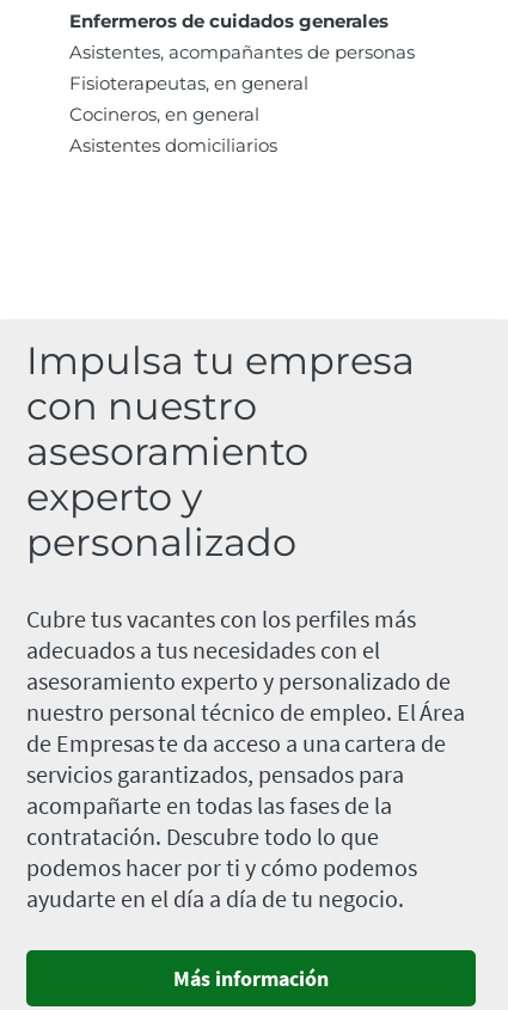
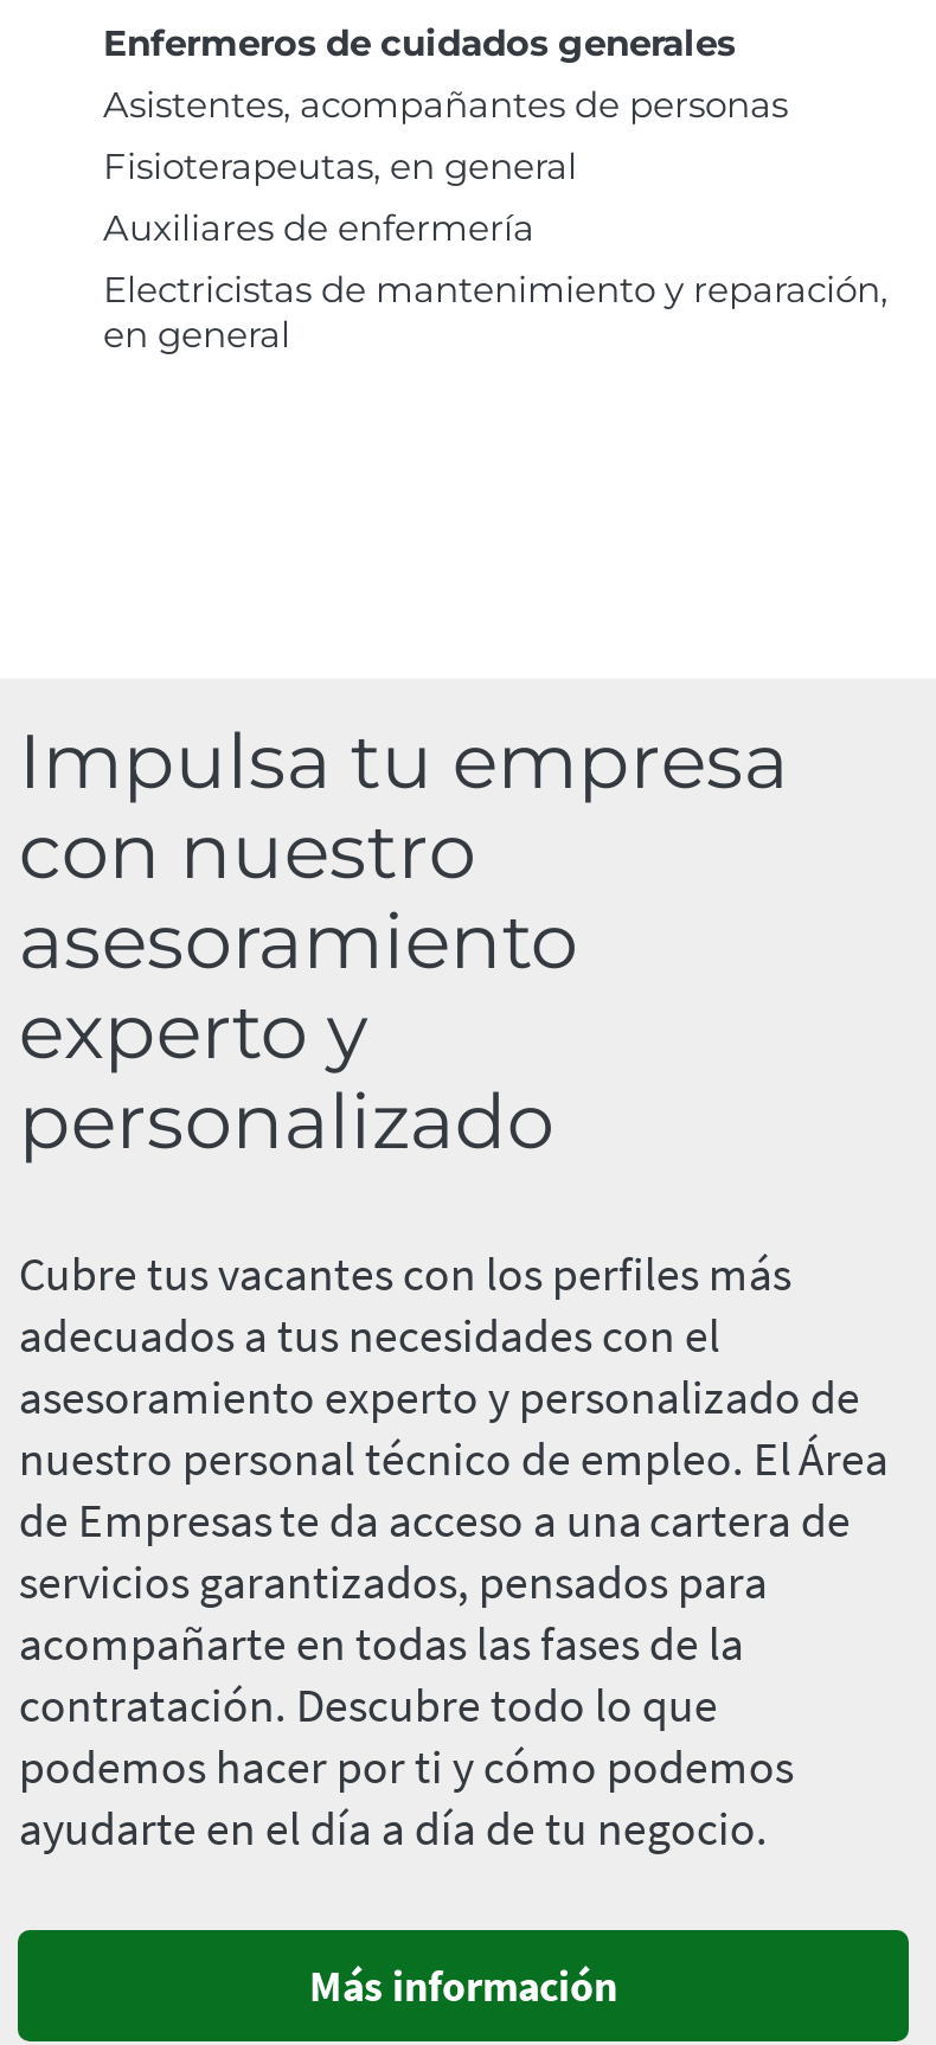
[69,103,277,157] Cocineros, en general | Asistentes domiciliarios -> [103,204,887,356] Auxiliares de enfermería | Electricistas de mantenimiento y reparación, | en general

